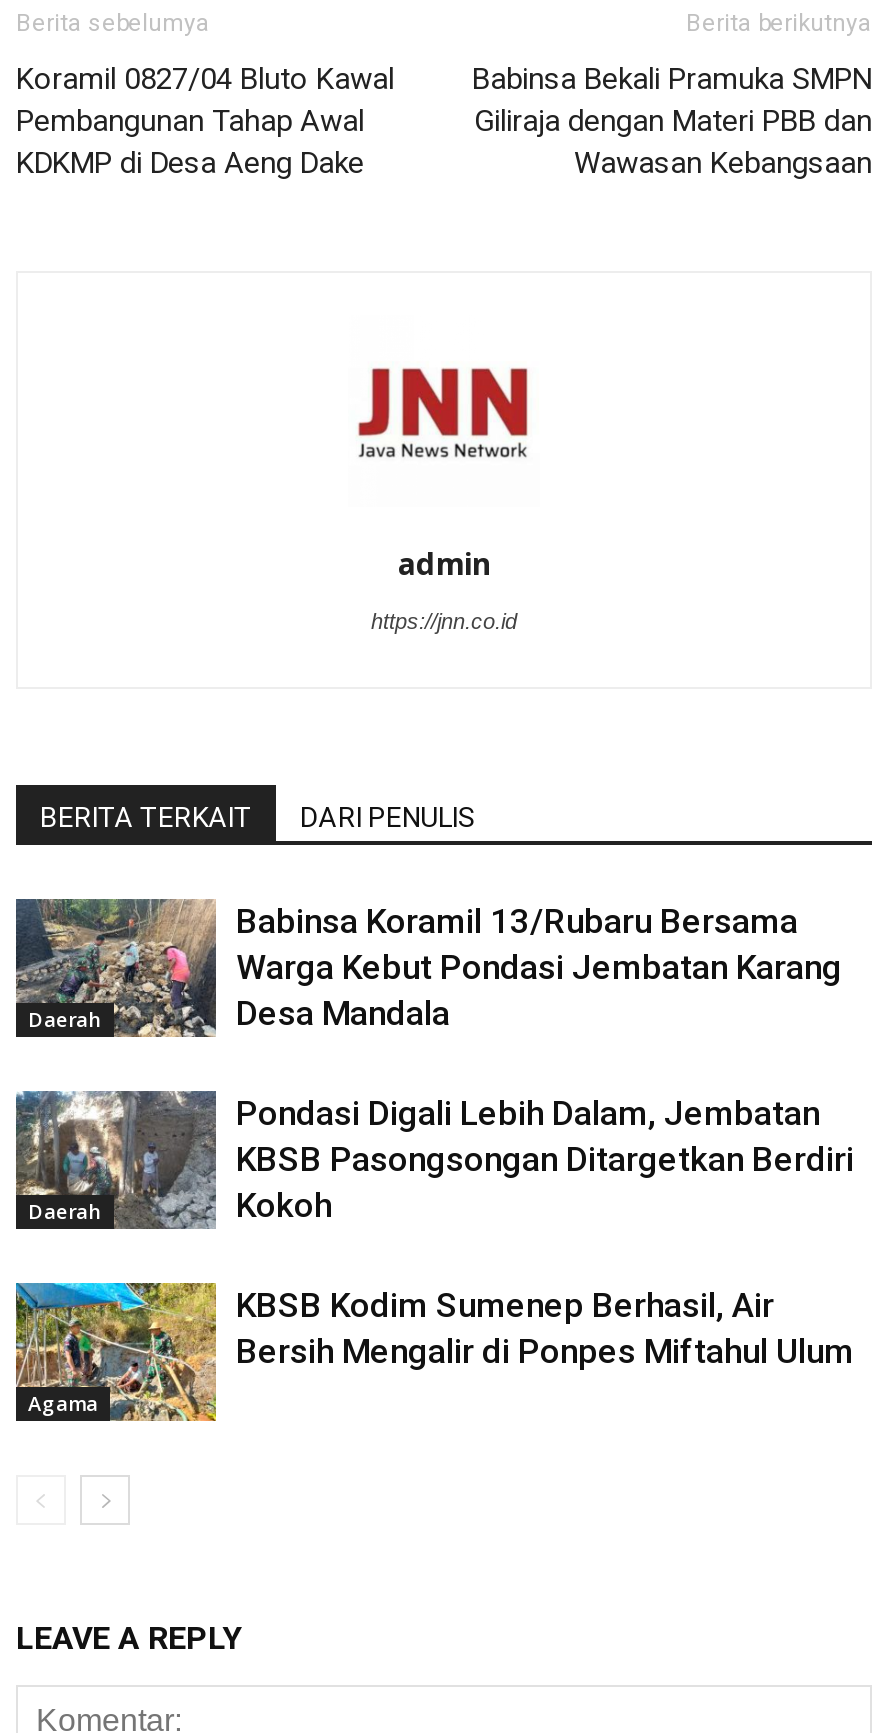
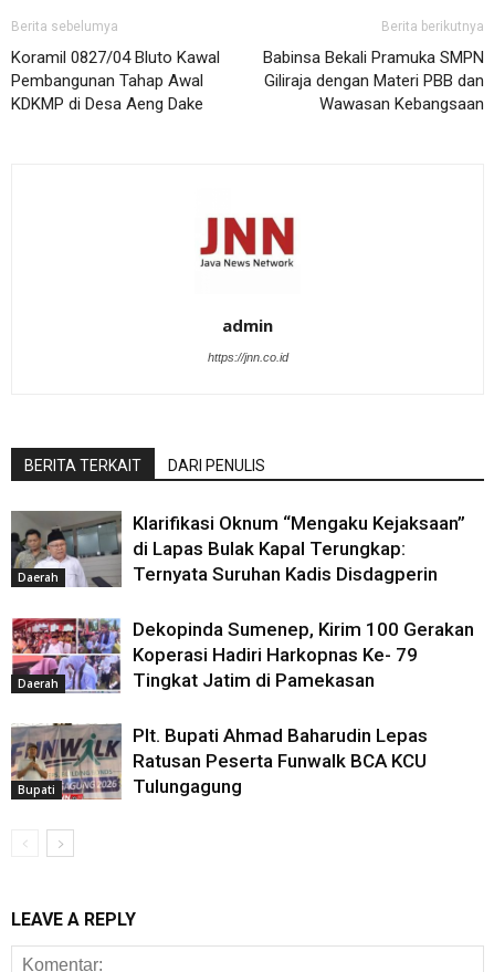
[16,899,842,1039] [image] | Babinsa Koramil 13/Rubaru Bersama | Warga Kebut Pondasi Jembatan Karang | Desa Mandala -> [11,511,465,588] [image] | Klarifikasi Oknum “Mengaku Kejaksaan” | di Lapas Bulak Kapal Terungkap: | Ternyata Suruhan Kadis Disdagperin
[14,1089,854,1229] [image] | Pondasi Digali Lebih Dalam, Jembatan | KBSB Pasongsongan Ditargetkan Berdiri | Kokoh -> [11,617,474,693] [image] | Dekopinda Sumenep, Kirim 100 Gerakan | Koperasi Hadiri Harkopnas Ke- 79 | Tingkat Jatim di Pamekasan
[14,1281,208,1421] [image] | Agama -> [11,722,117,799] [image] | Bupati
[236,1285,854,1371] KBSB Kodim Sumenep Berhasil, Air | Bersih Mengalir di Ponpes Miftahul Ulum -> [133,724,428,797] Plt. Bupati Ahmad Baharudin Lepas | Ratusan Peserta Funwalk BCA KCU | Tulungagung

